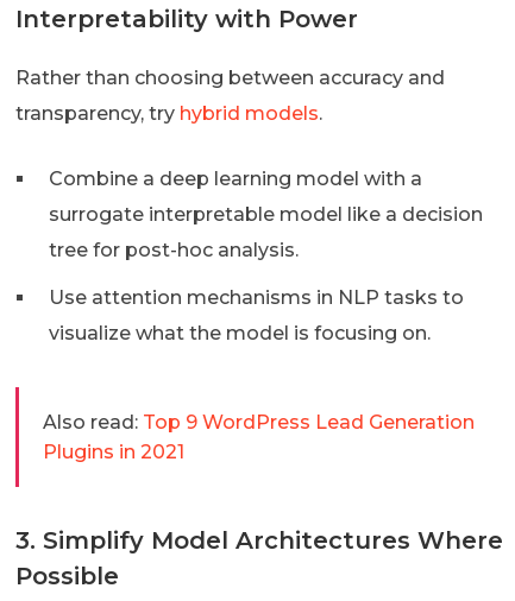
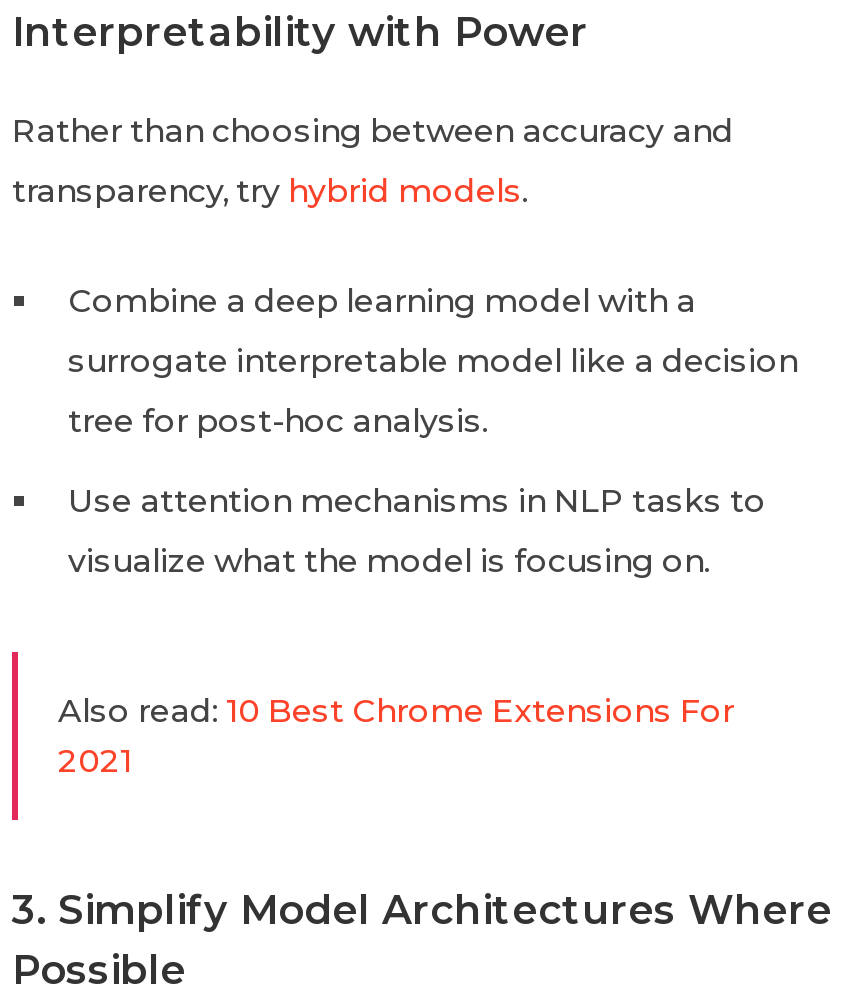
[43,411,475,463] Also read: Top 9 WordPress Lead Generation | Plugins in 2021 -> [58,692,734,780] Also read: 10 Best Chrome Extensions For | 2021

